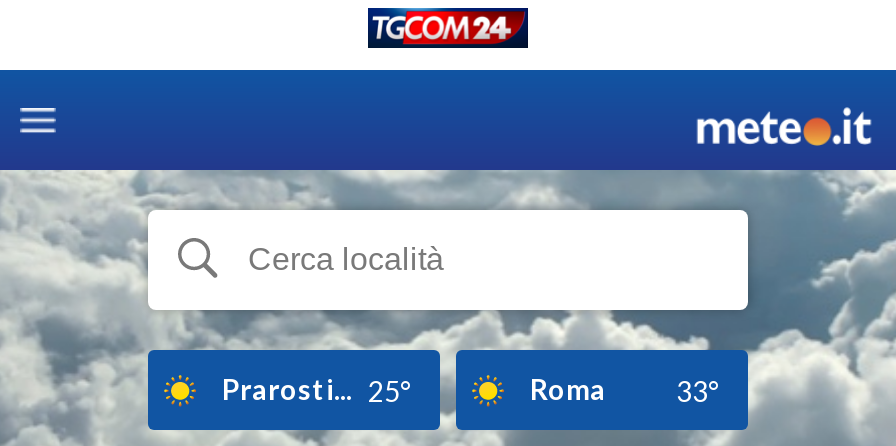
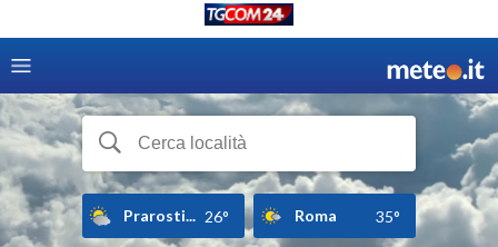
[222,371,412,407] Prarosti... 25° -> [123,205,229,225] Prarosti... 26°
[676,373,720,407] 33° -> [376,206,400,225] 35°

